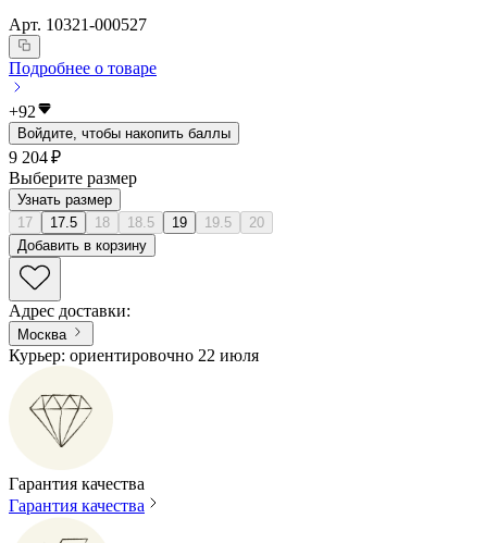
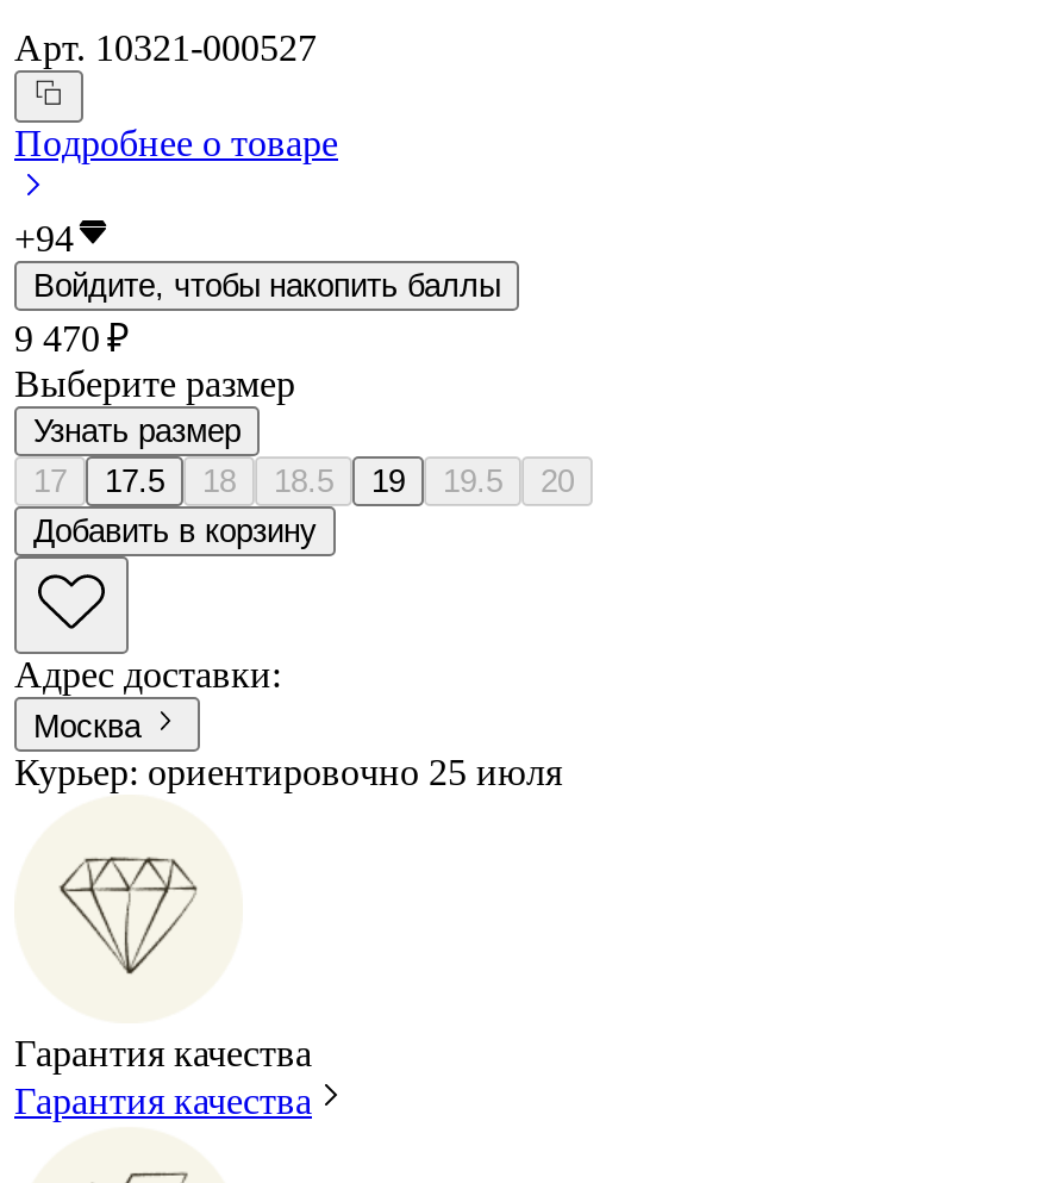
[9,103,36,121] +92 -> [14,219,74,260] +94
[9,149,61,167] 9 204 ₽ -> [14,319,129,360] 9 470 ₽
[9,346,259,364] Курьер: ориентировочно 22 июля -> [14,751,562,792] Курьер: ориентировочно 25 июля

